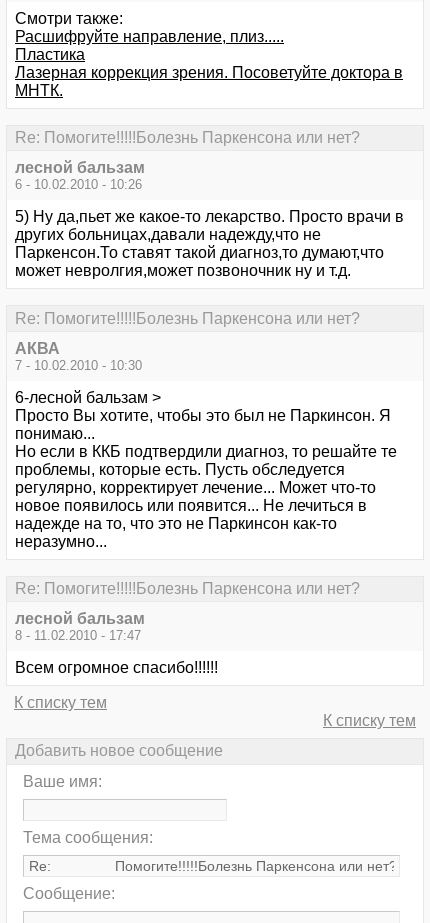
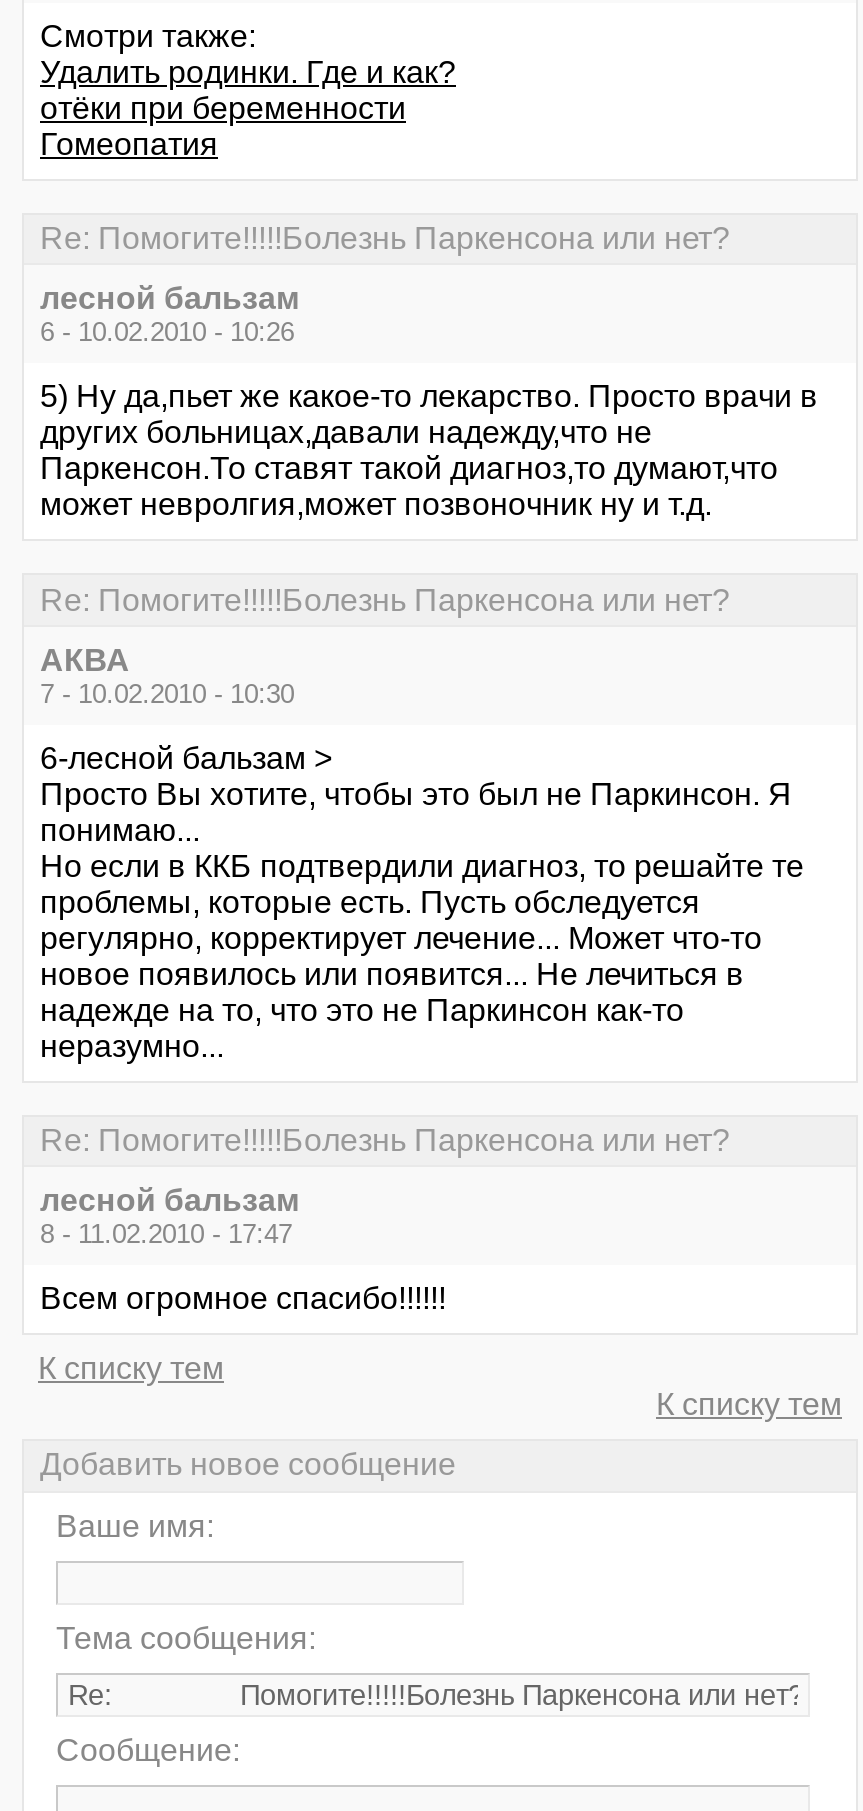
[15,28,403,99] Расшифруйте направление, плиз..... | Пластика | Лазерная коррекция зрения. Посоветуйте доктора в | МНТК. -> [40,55,456,161] Удалить родинки. Где и как? | отёки при беременности | Гомеопатия

